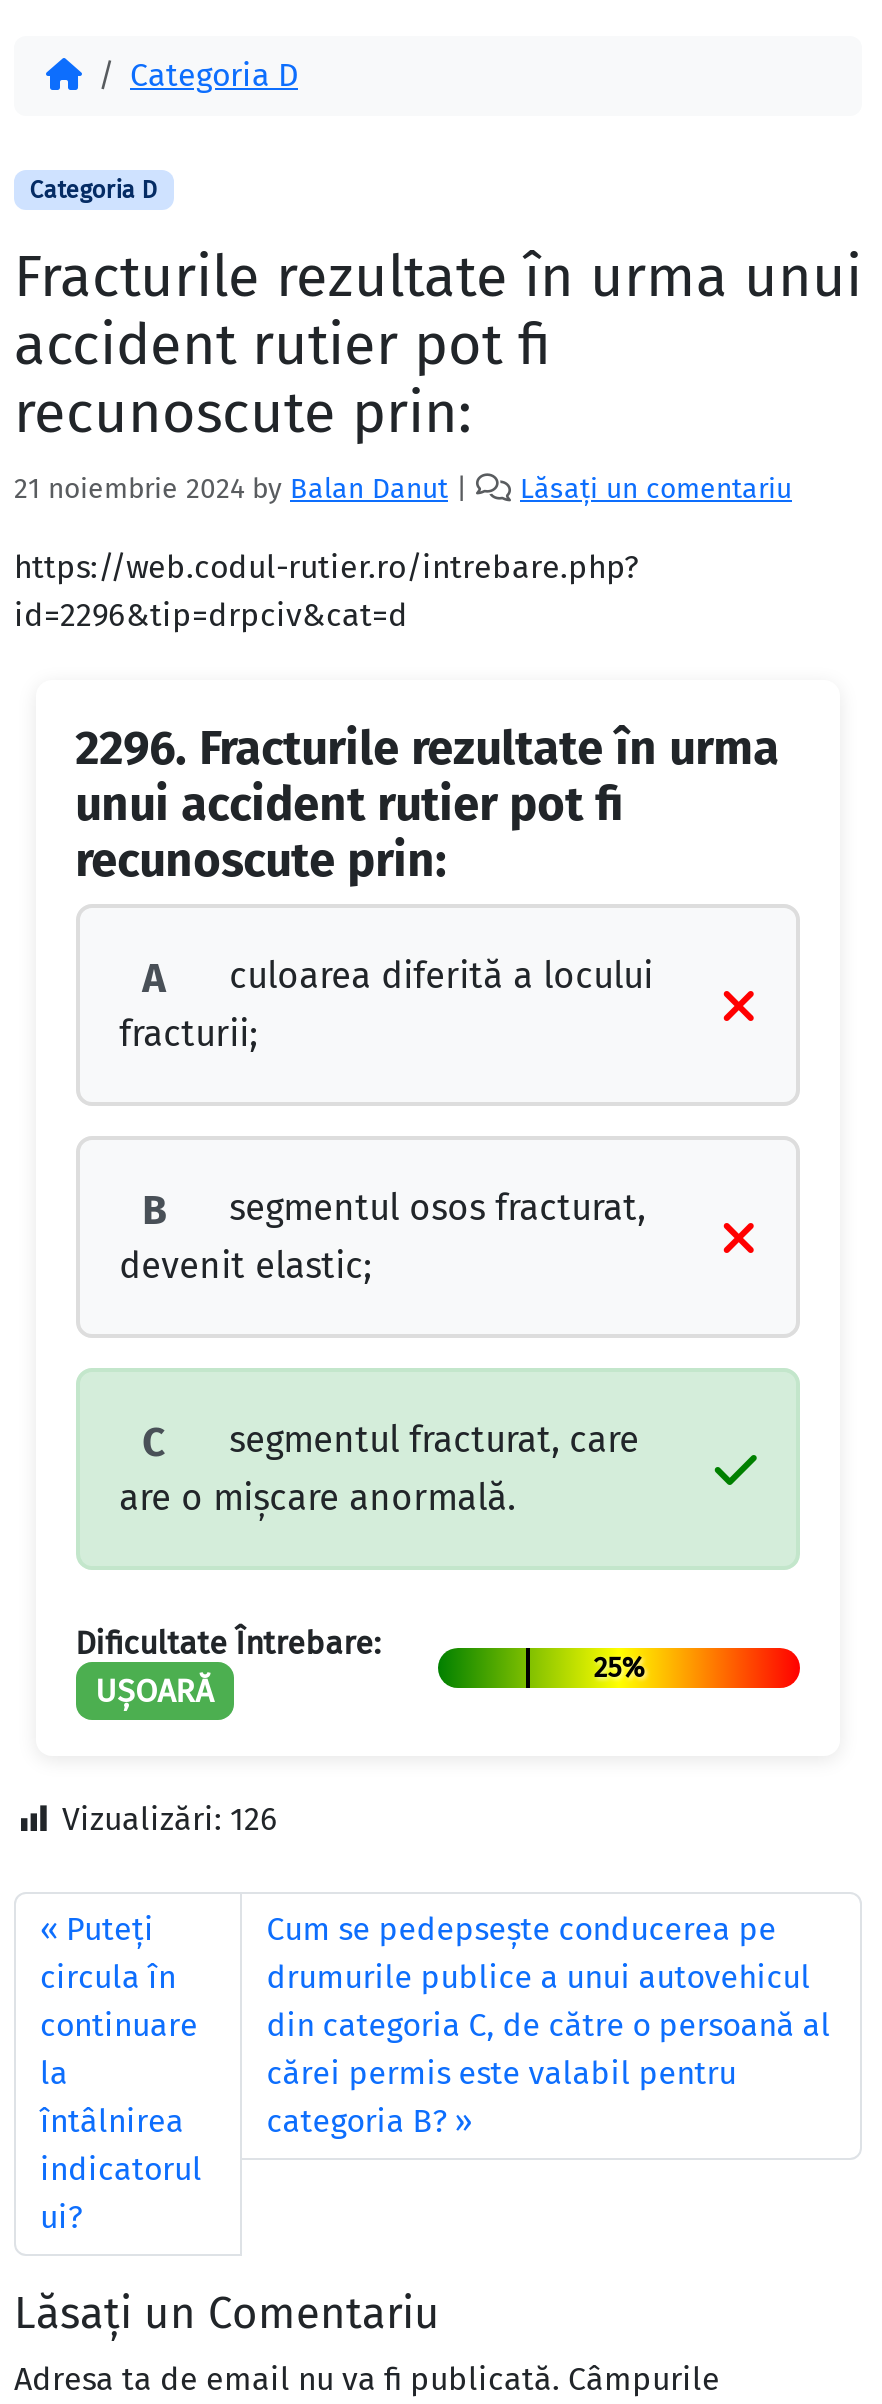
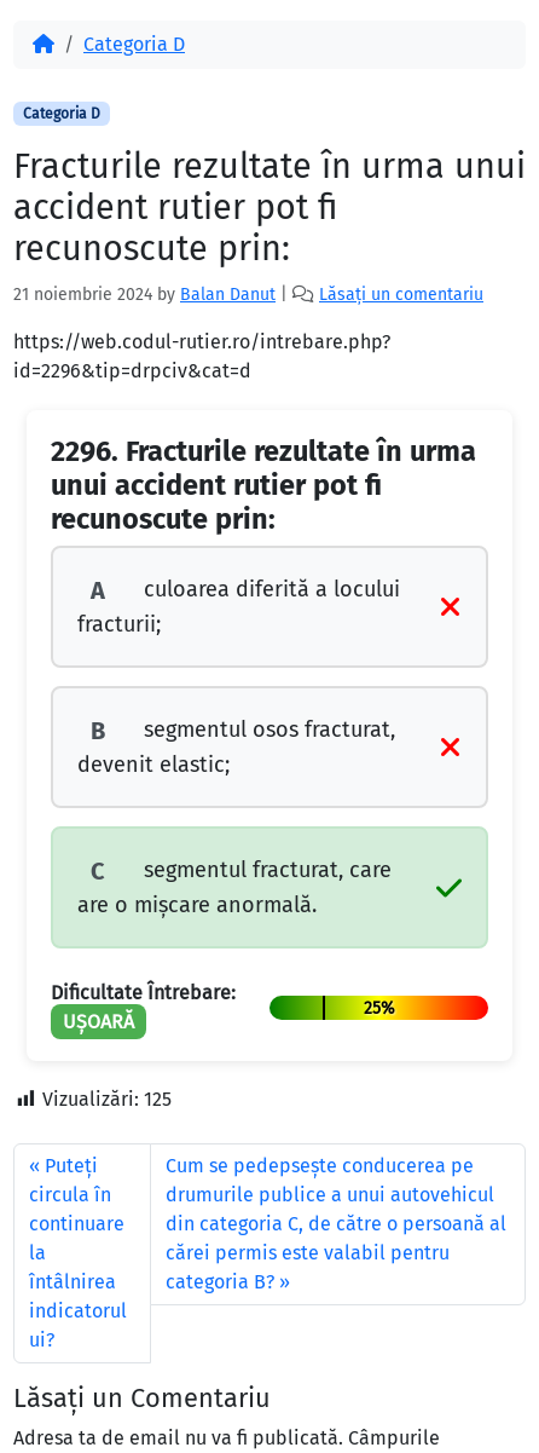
[62,1800,278,1838] Vizualizări: 126 -> [42,1088,172,1111] Vizualizări: 125

